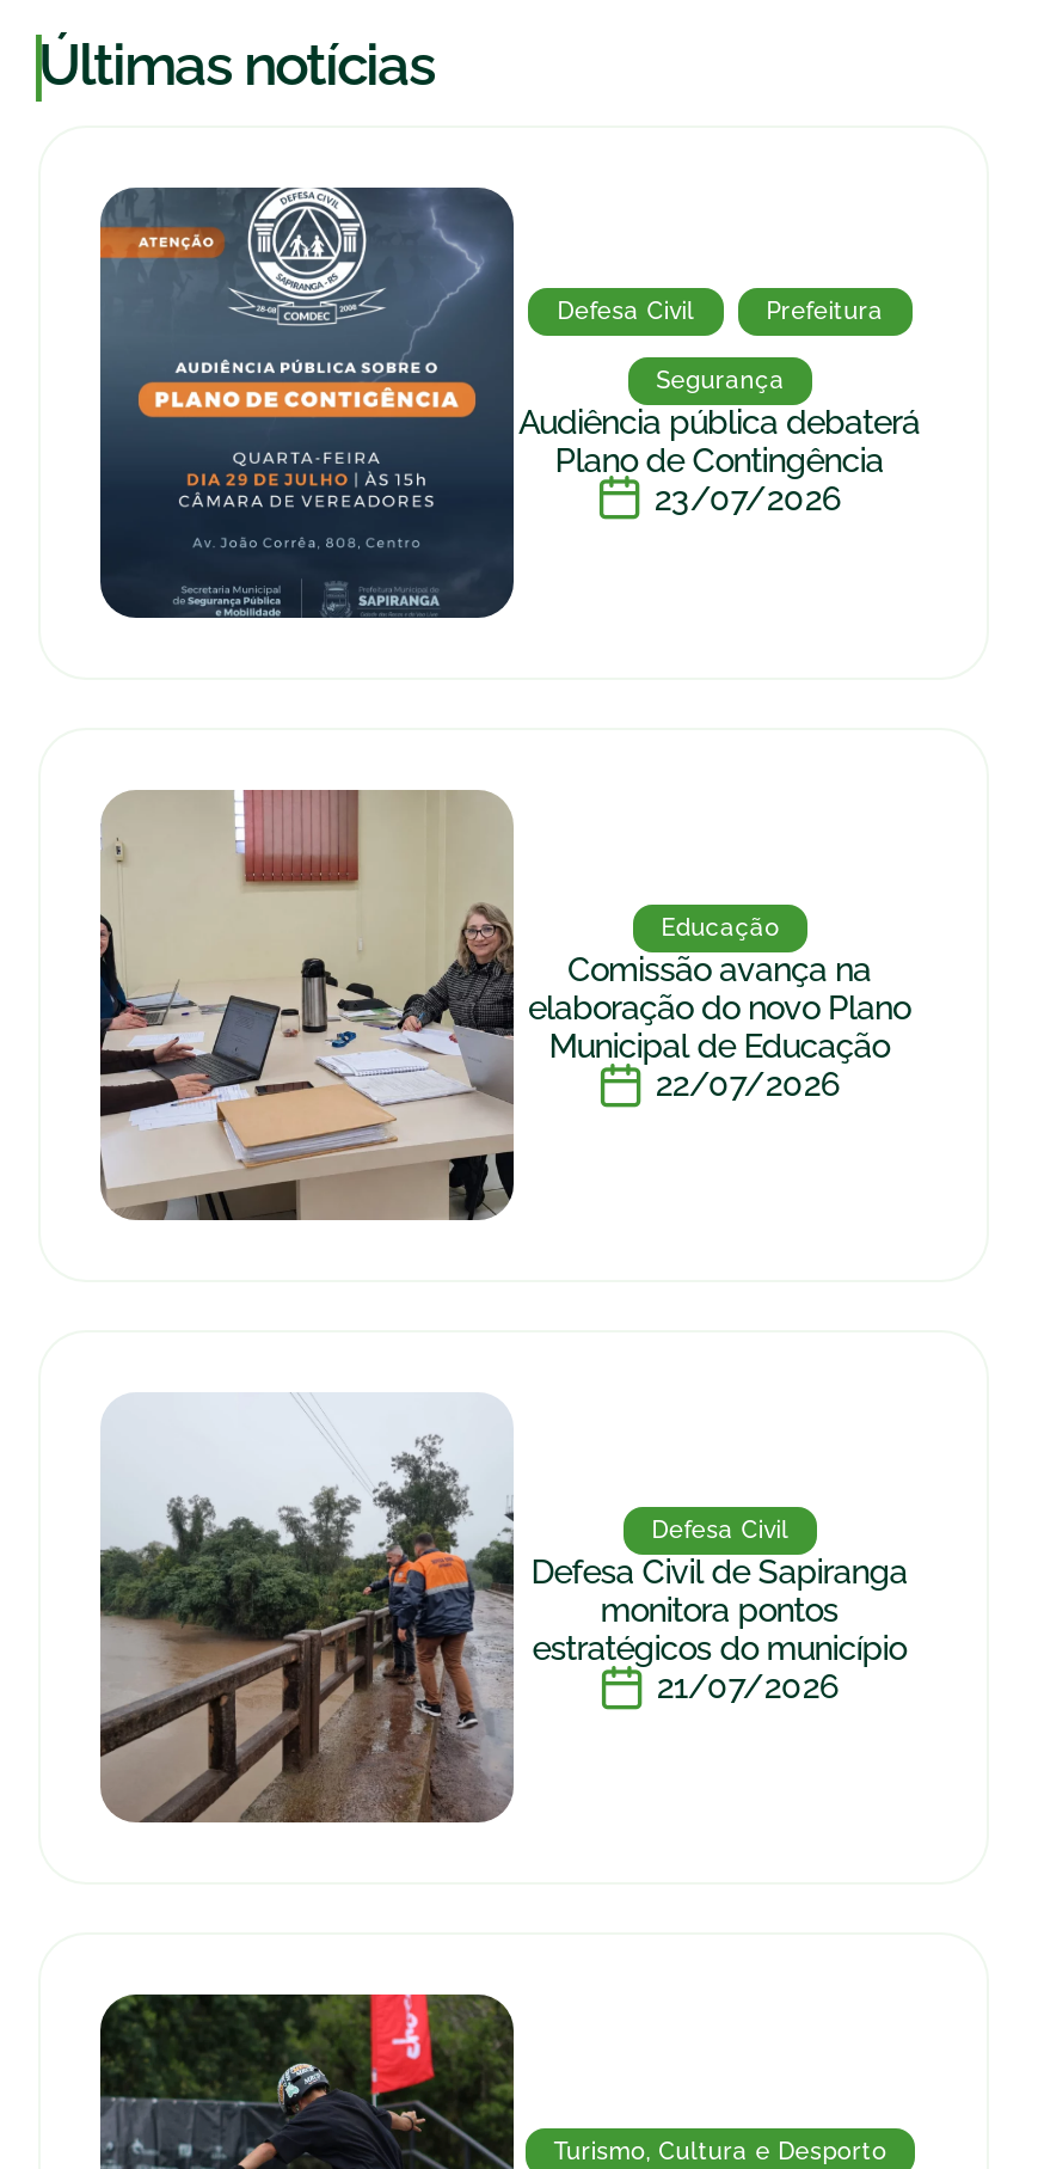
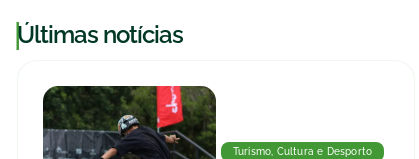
[98,185,920,620] [image] | Defesa Civil | Prefeitura | Segurança | Audiência pública debaterá | Plano de Contingência | 23/07/2026 -> none
[98,788,910,1223] [image] | Educação | Comissão avança na | elaboração do novo Plano | Municipal de Educação | 22/07/2026 -> none
[100,1395,907,1825] [image] | Defesa Civil | Defesa Civil de Sapiranga | monitora pontos | estratégicos do município | 21/07/2026 -> none

